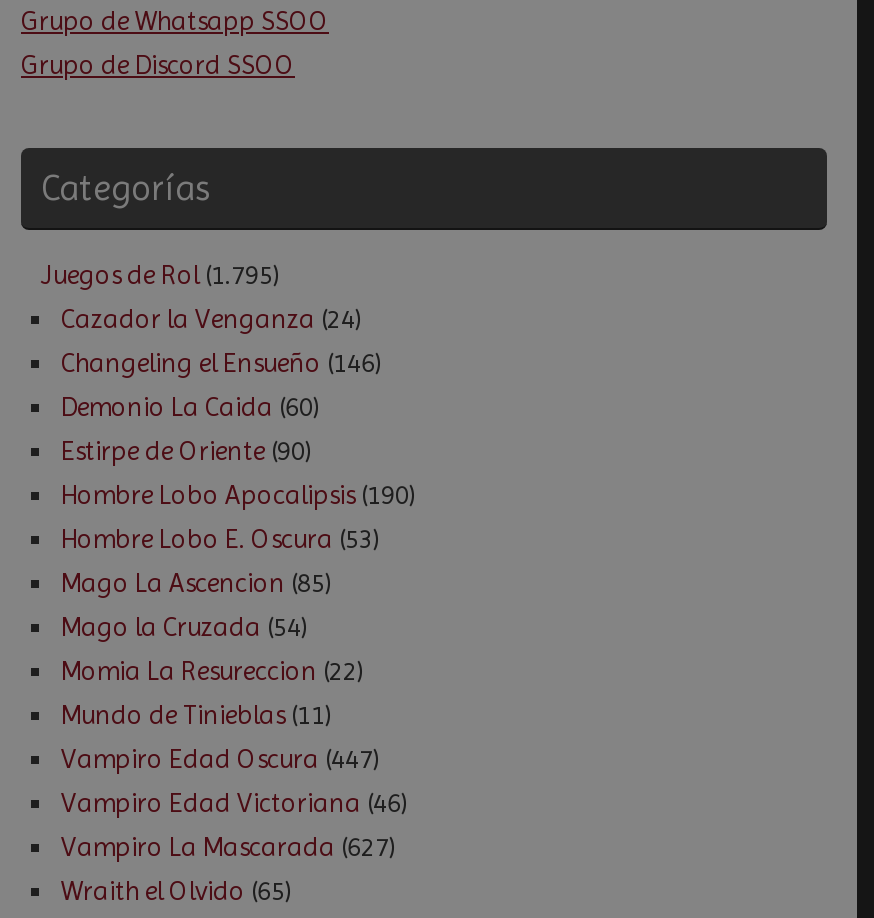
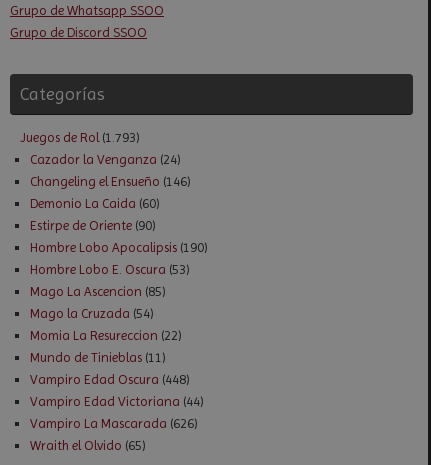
[41,261,281,291] Juegos de Rol (1.795) -> [20,130,140,145] Juegos de Rol (1.793)
[61,745,381,775] Vampiro Edad Oscura (447) -> [30,372,190,387] Vampiro Edad Oscura (448)
[61,789,409,819] Vampiro Edad Victoriana (46) -> [30,394,204,409] Vampiro Edad Victoriana (44)
[61,833,397,863] Vampiro La Mascarada (627) -> [30,416,198,431] Vampiro La Mascarada (626)

